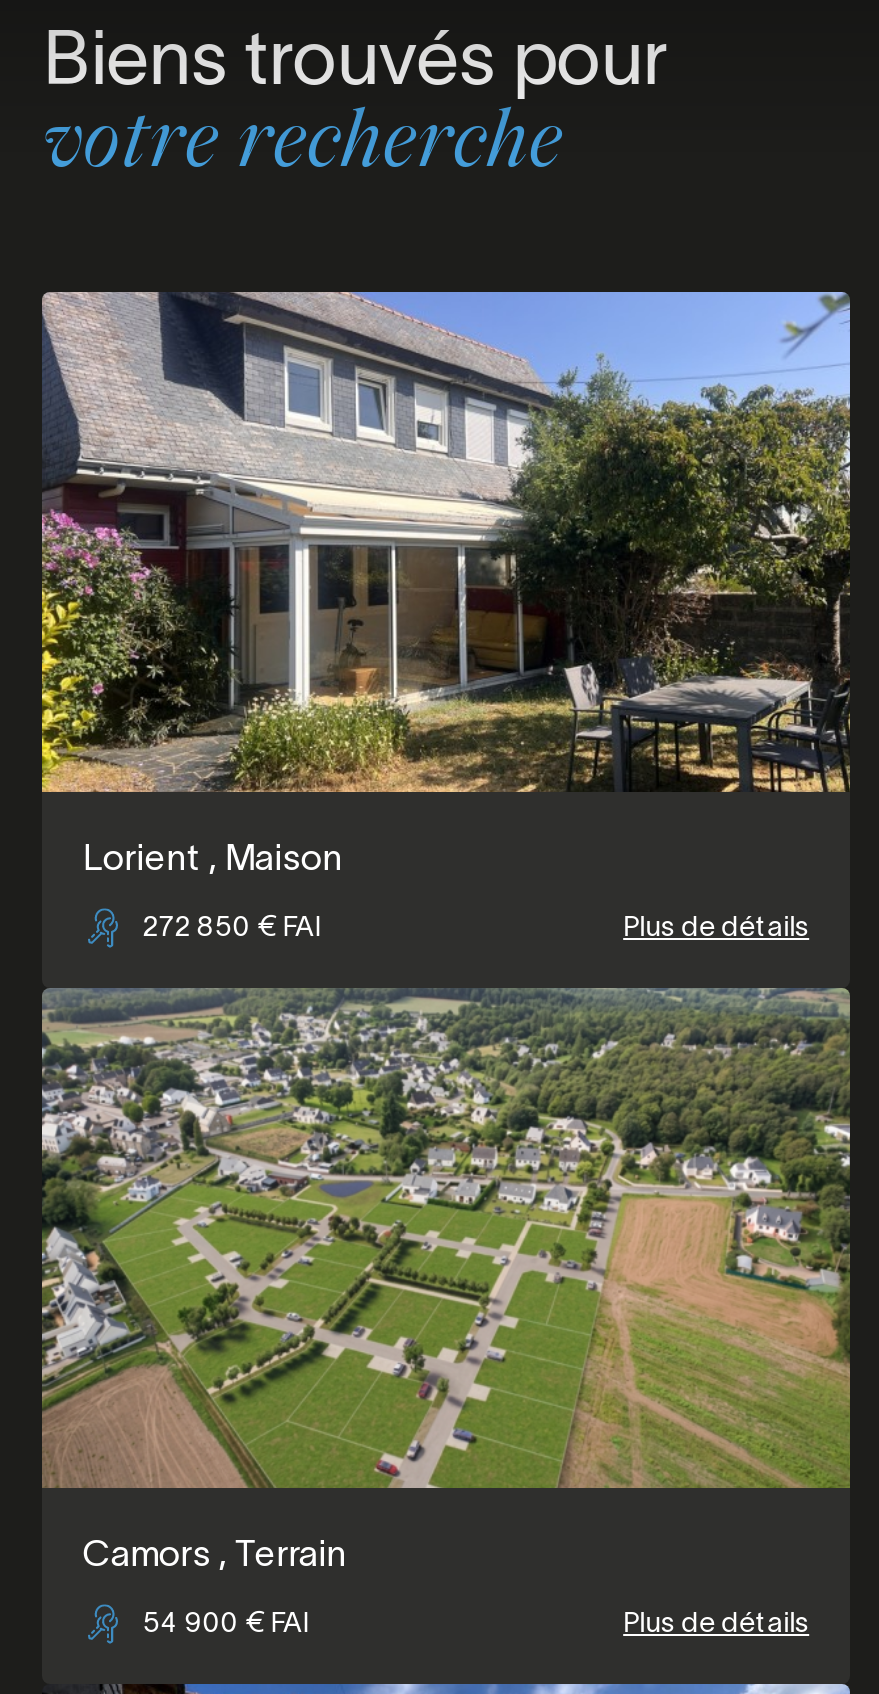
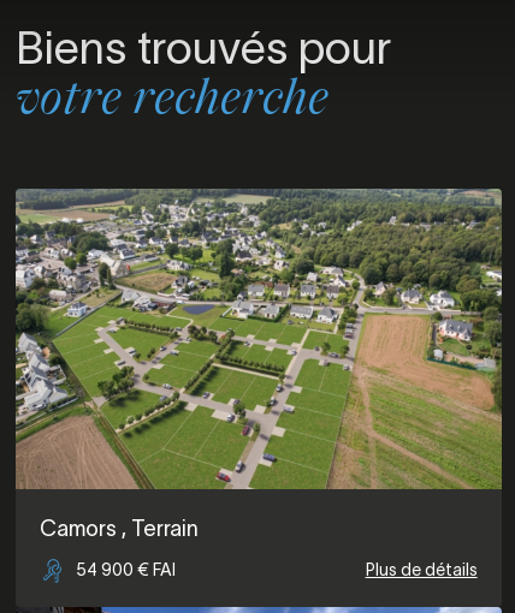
[40,290,852,942] [image] | Lorient , Maison | 272 850 € FAI | Plus de détails -> none

